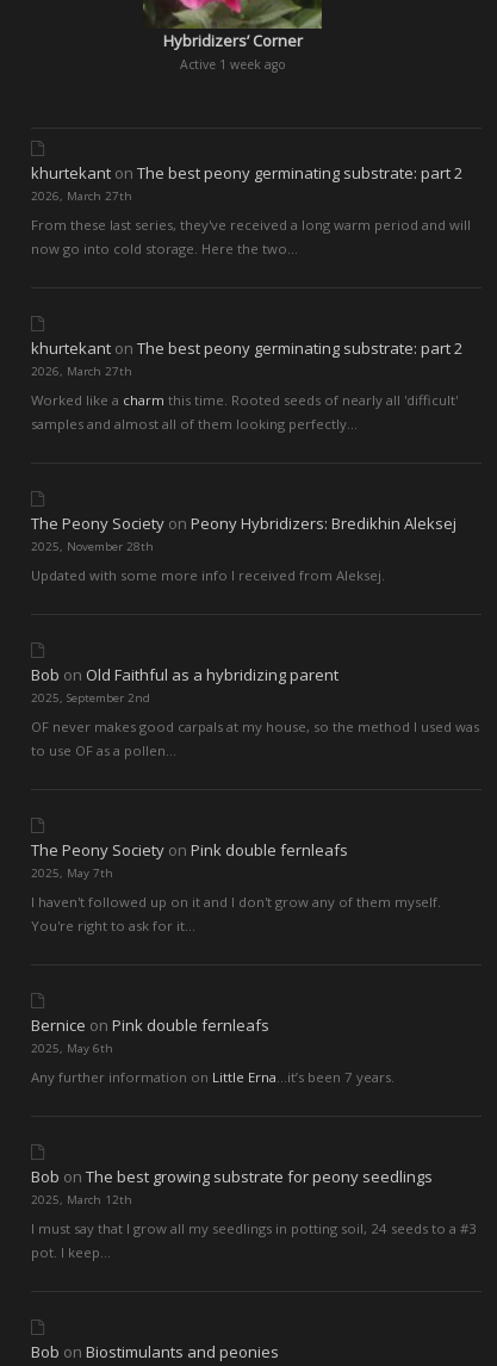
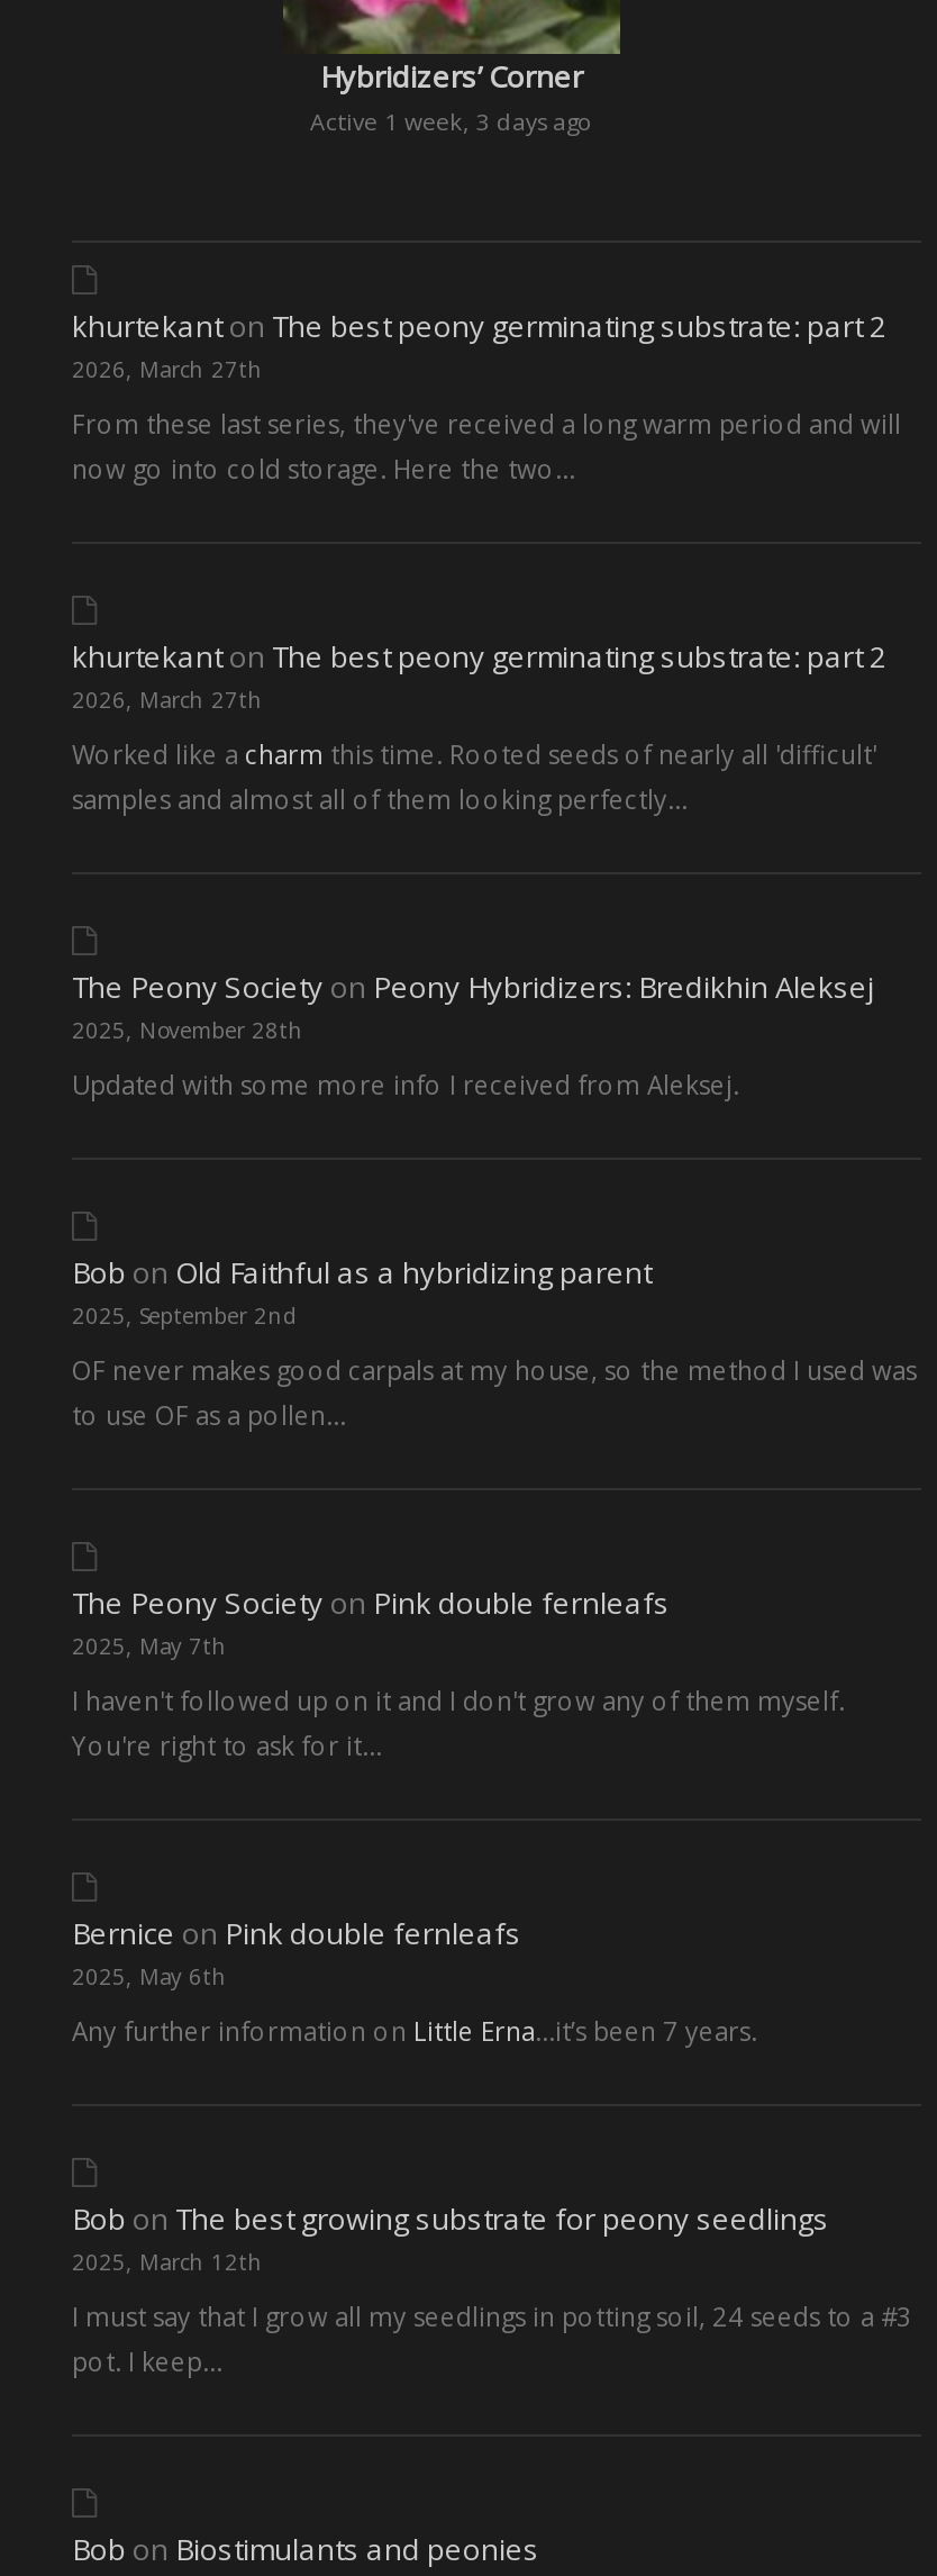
[179,56,285,73] Active 1 week ago -> [310,106,593,138] Active 1 week, 3 days ago

